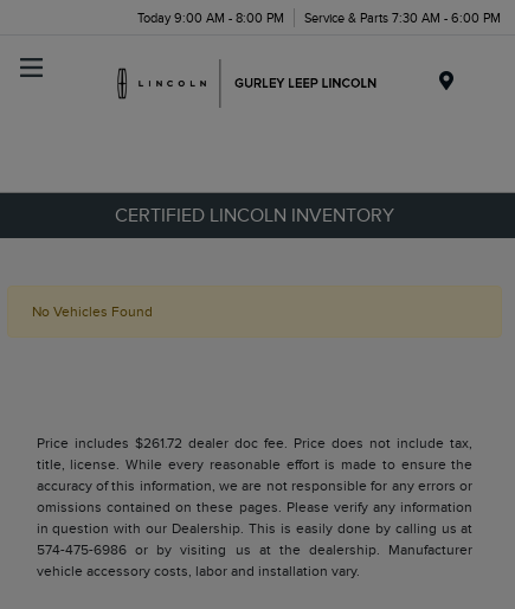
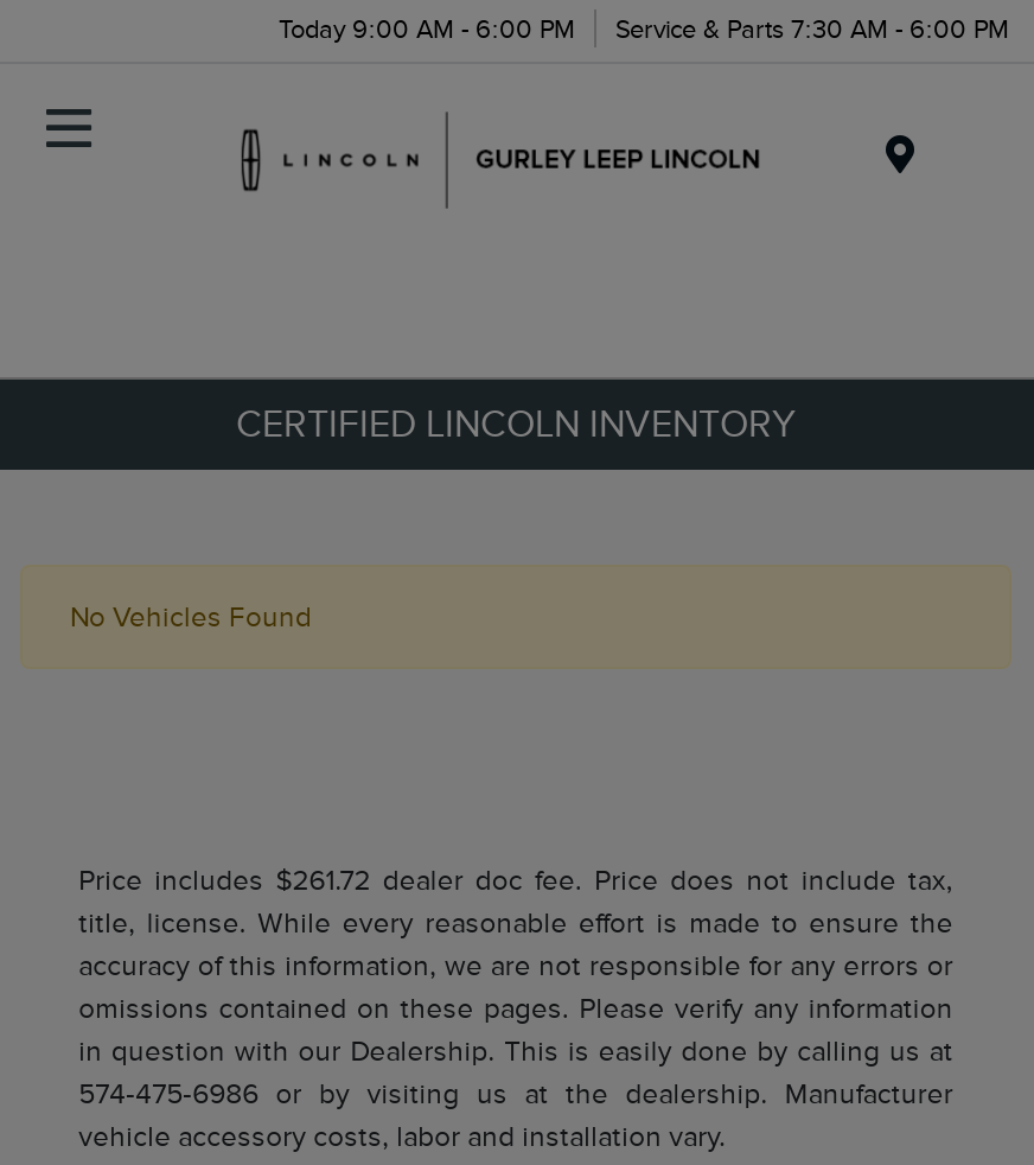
[137,10,501,24] Today 9:00 AM - 8:00 PM Service & Parts 7:30 AM - 6:00 PM -> [279,13,1009,42] Today 9:00 AM - 6:00 PM Service & Parts 7:30 AM - 6:00 PM

